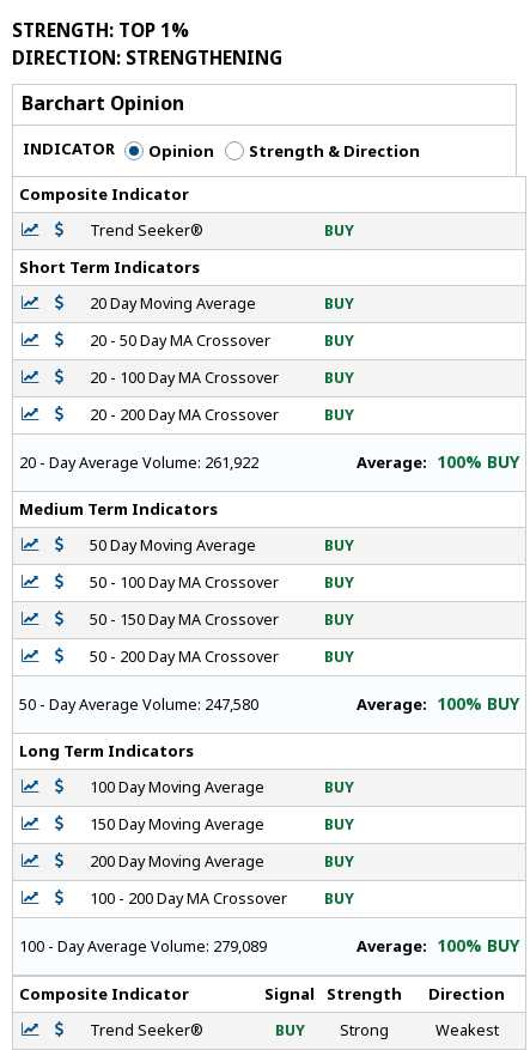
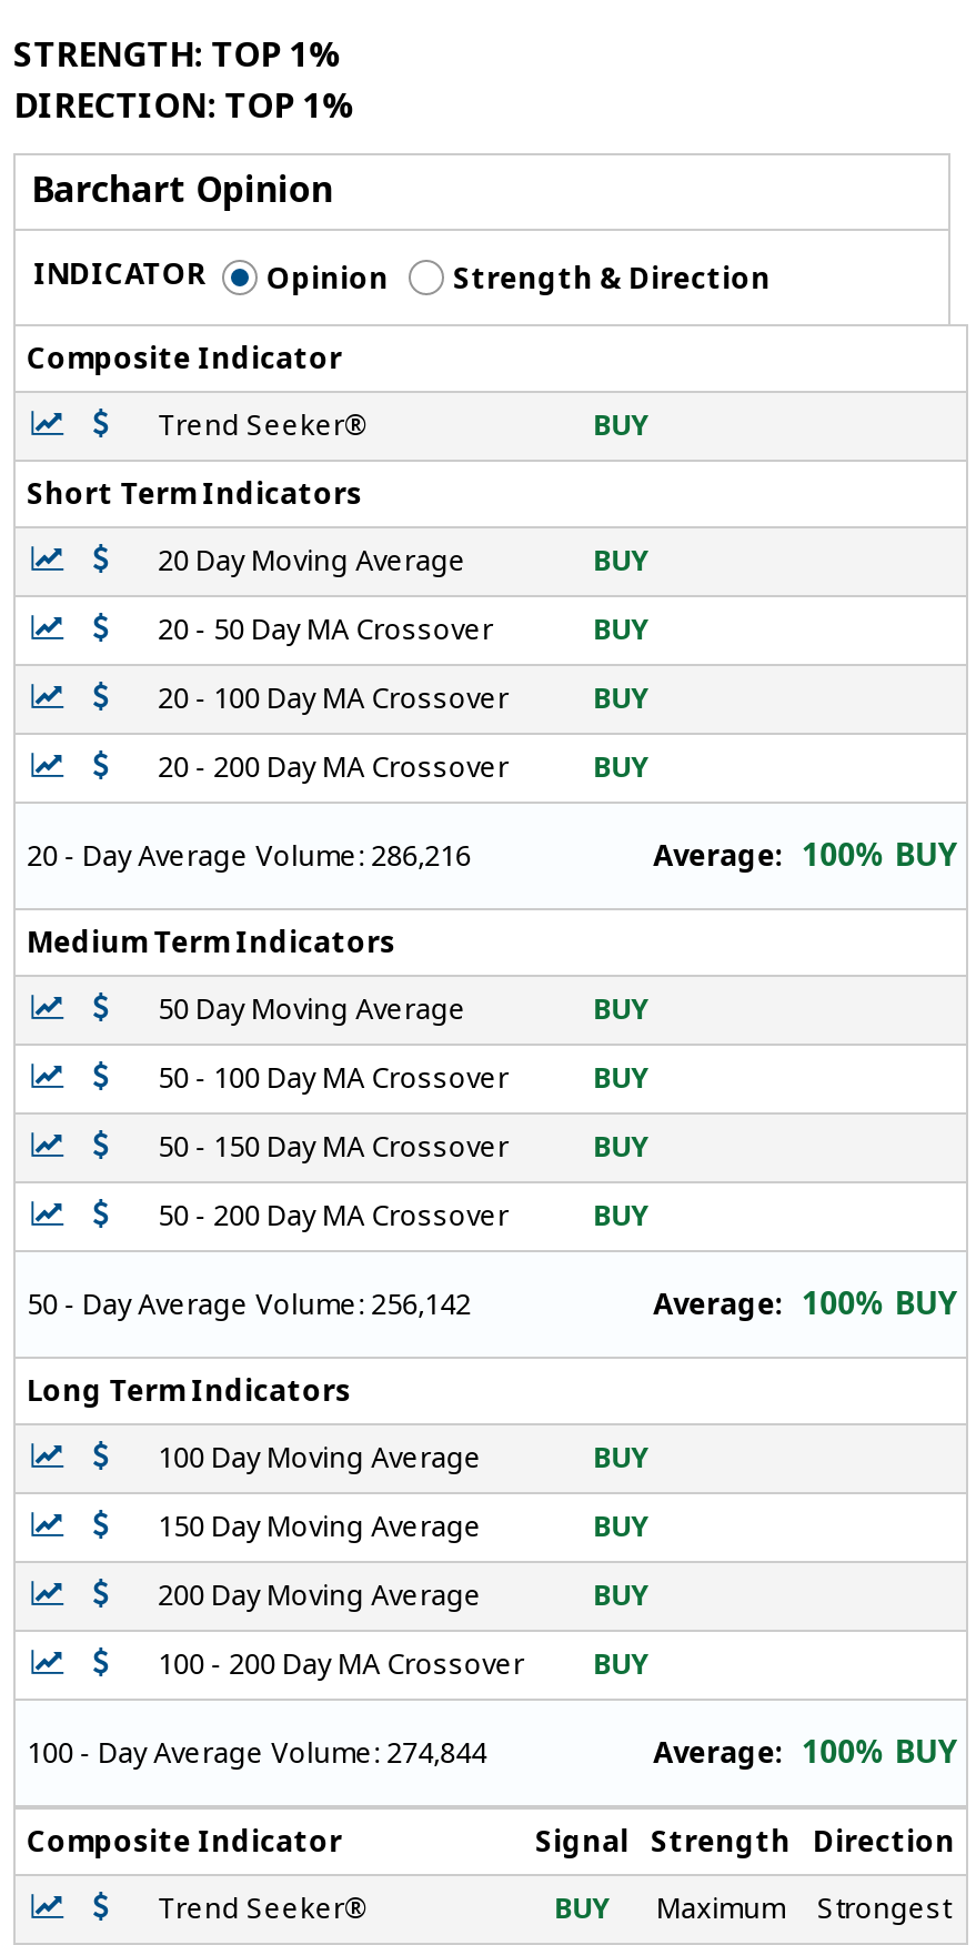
[12,45,282,70] DIRECTION: STRENGTHENING -> [14,81,356,128] DIRECTION: TOP 1%
[19,453,259,473] 20 - Day Average Volume: 261,922 -> [27,838,471,875] 20 - Day Average Volume: 286,216
[19,695,259,715] 50 - Day Average Volume: 247,580 -> [27,1286,471,1324] 50 - Day Average Volume: 256,142
[19,937,267,957] 100 - Day Average Volume: 279,089 -> [27,1735,487,1772] 100 - Day Average Volume: 274,844
[340,1020,498,1041] Strong | Weakest -> [656,1890,951,1928] Maximum | Strongest

